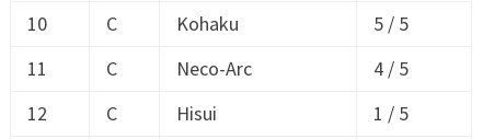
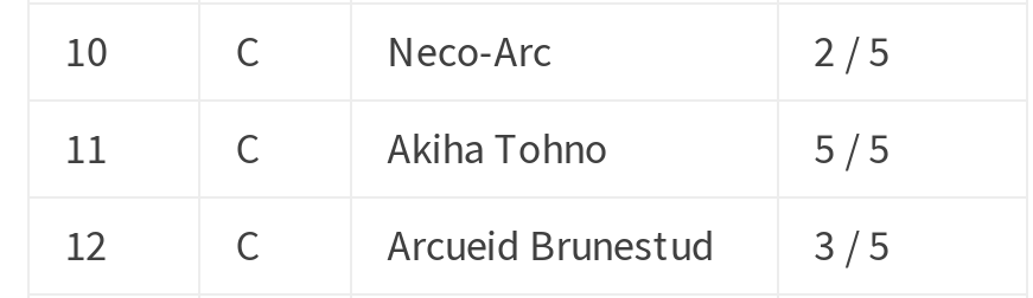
[176,11,408,37] Kohaku | 5 / 5 -> [387,25,890,79] Neco-Arc | 2 / 5
[176,56,408,82] Neco-Arc | 4 / 5 -> [387,122,890,176] Akiha Tohno | 5 / 5
[176,101,408,126] Hisui | 1 / 5 -> [387,219,890,273] Arcueid Brunestud | 3 / 5

